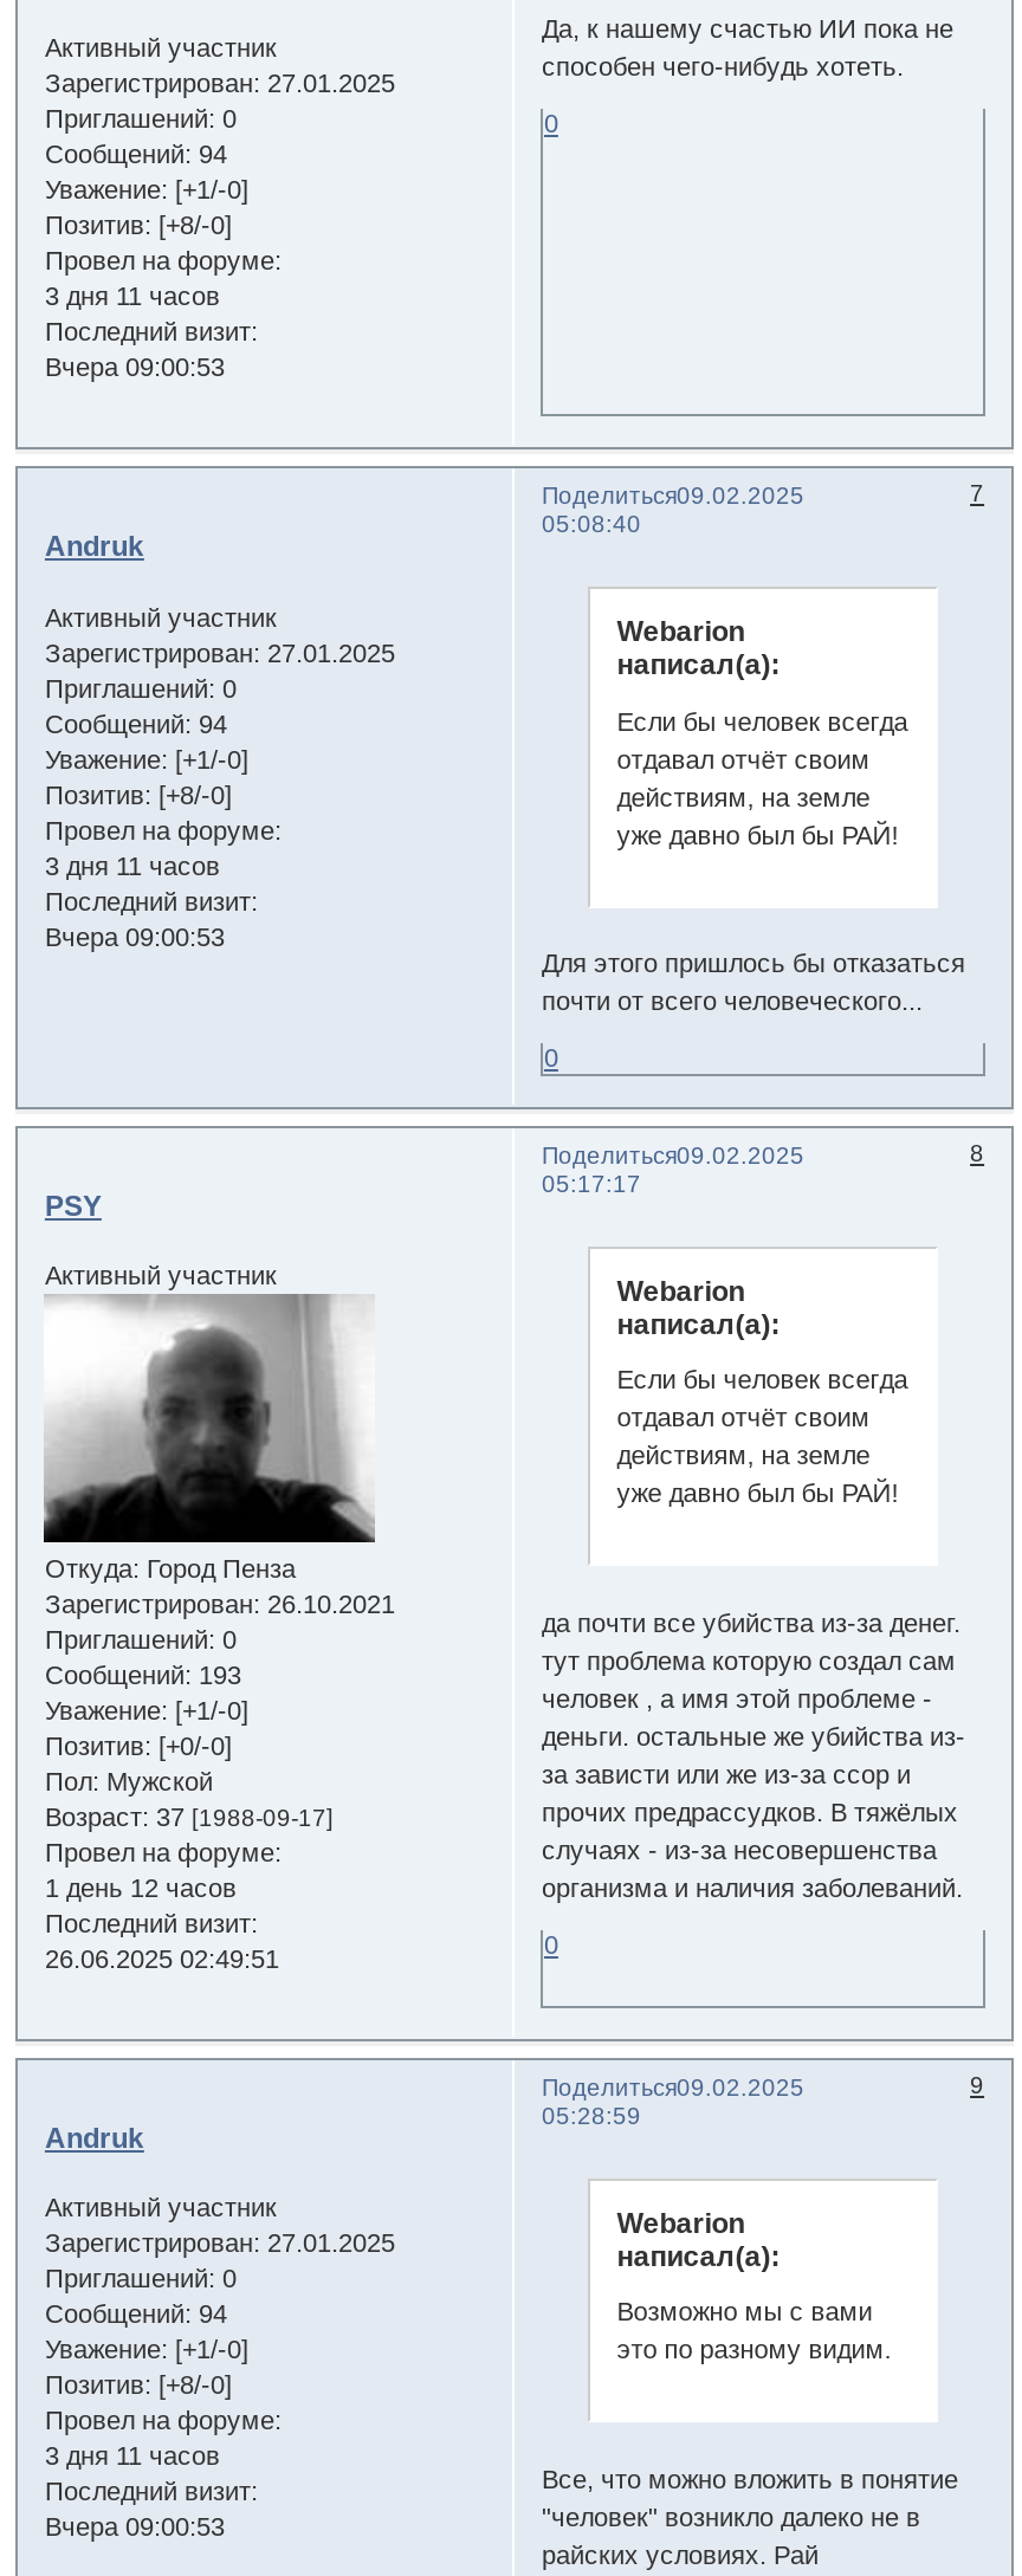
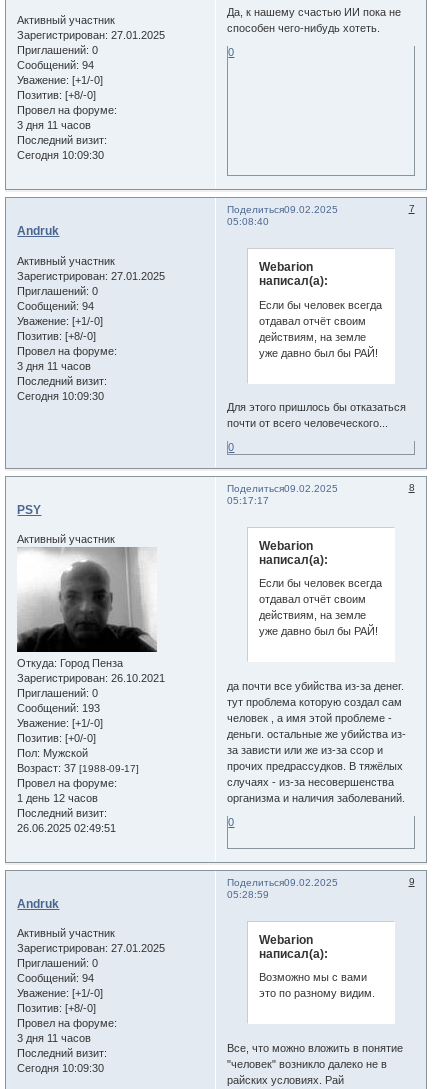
[45,354,225,382] Вчера 09:00:53 -> [17,149,104,161] Сегодня 10:09:30
[45,922,225,950] Вчера 09:00:53 -> [17,390,104,402] Сегодня 10:09:30
[45,2513,225,2541] Вчера 09:00:53 -> [17,1062,104,1074] Сегодня 10:09:30

